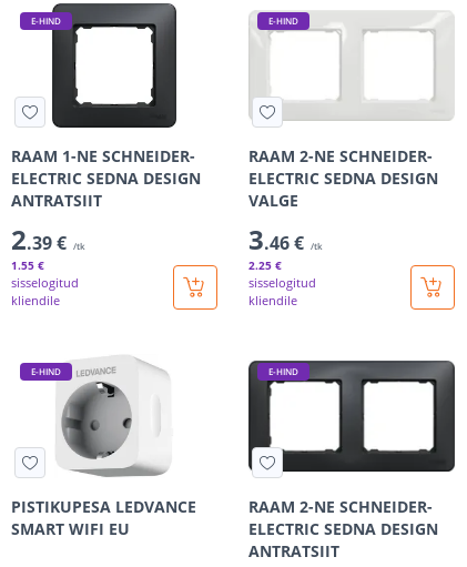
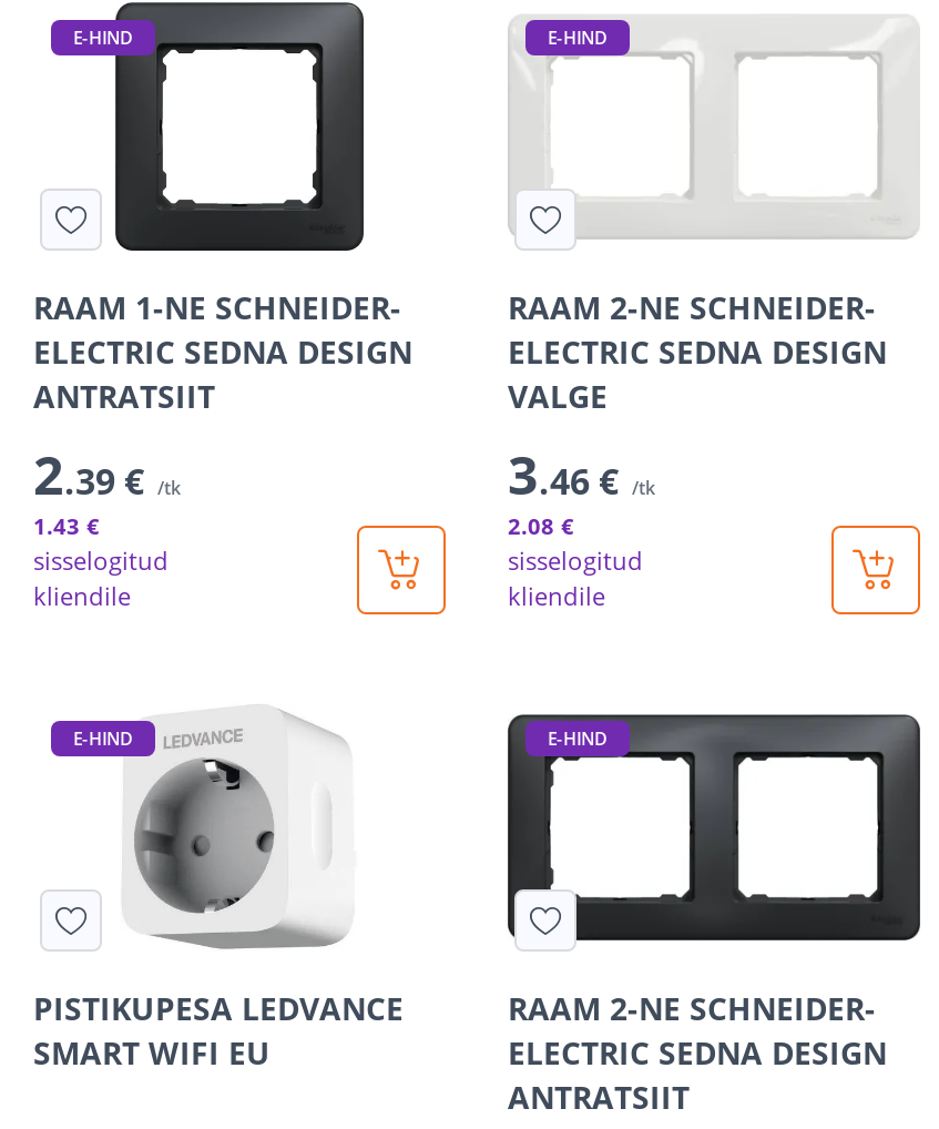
[11,257,44,273] 1.55 € -> [33,510,100,541] 1.43 €
[248,257,282,273] 2.25 € -> [508,510,574,541] 2.08 €

